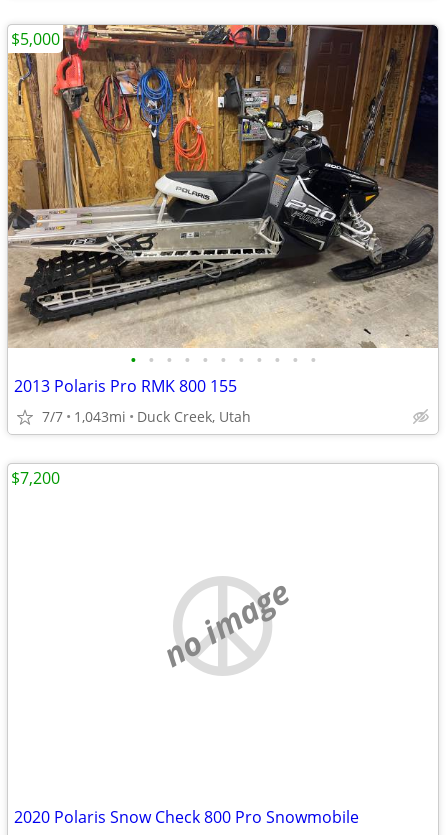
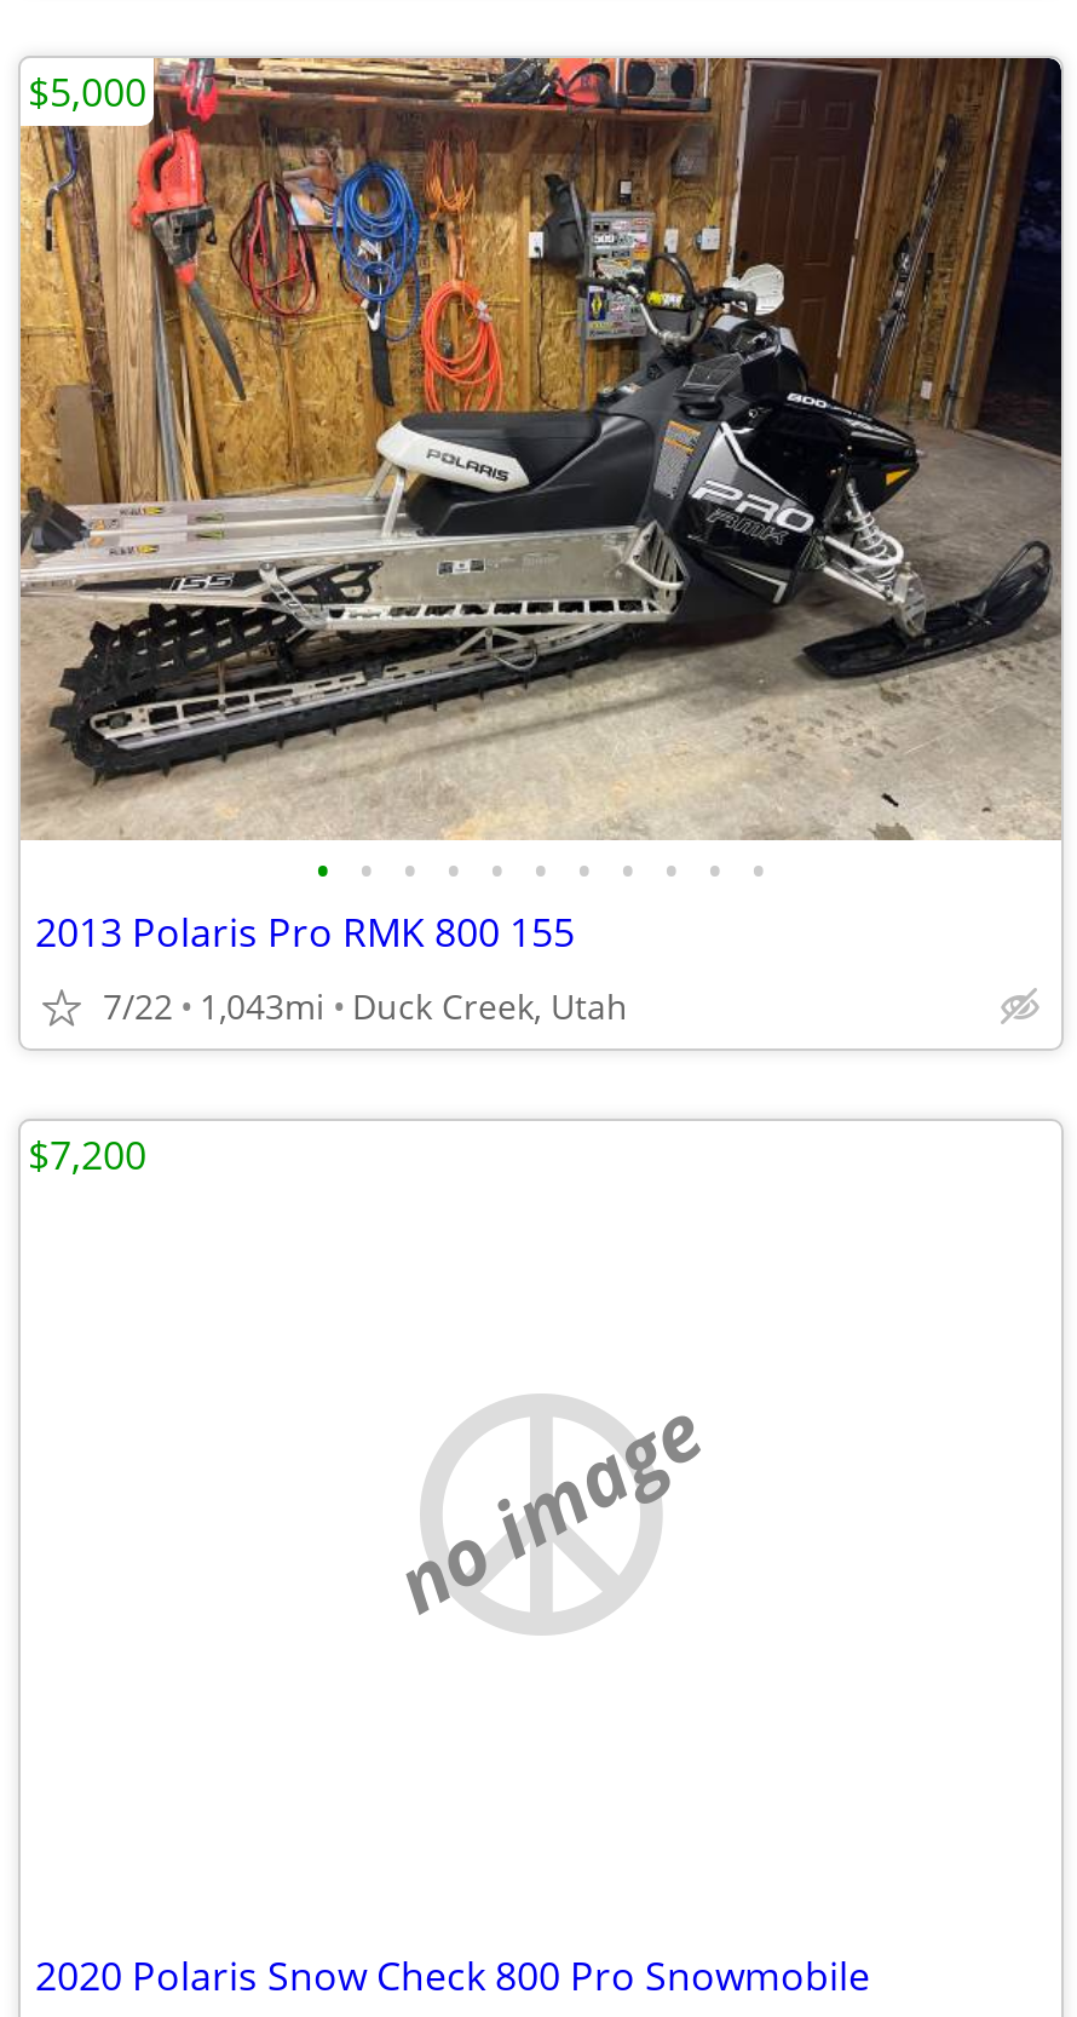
[42,407,251,426] 7/7 1,043mi Duck Creek, Utah -> [103,983,628,1029] 7/22 1,043mi Duck Creek, Utah

